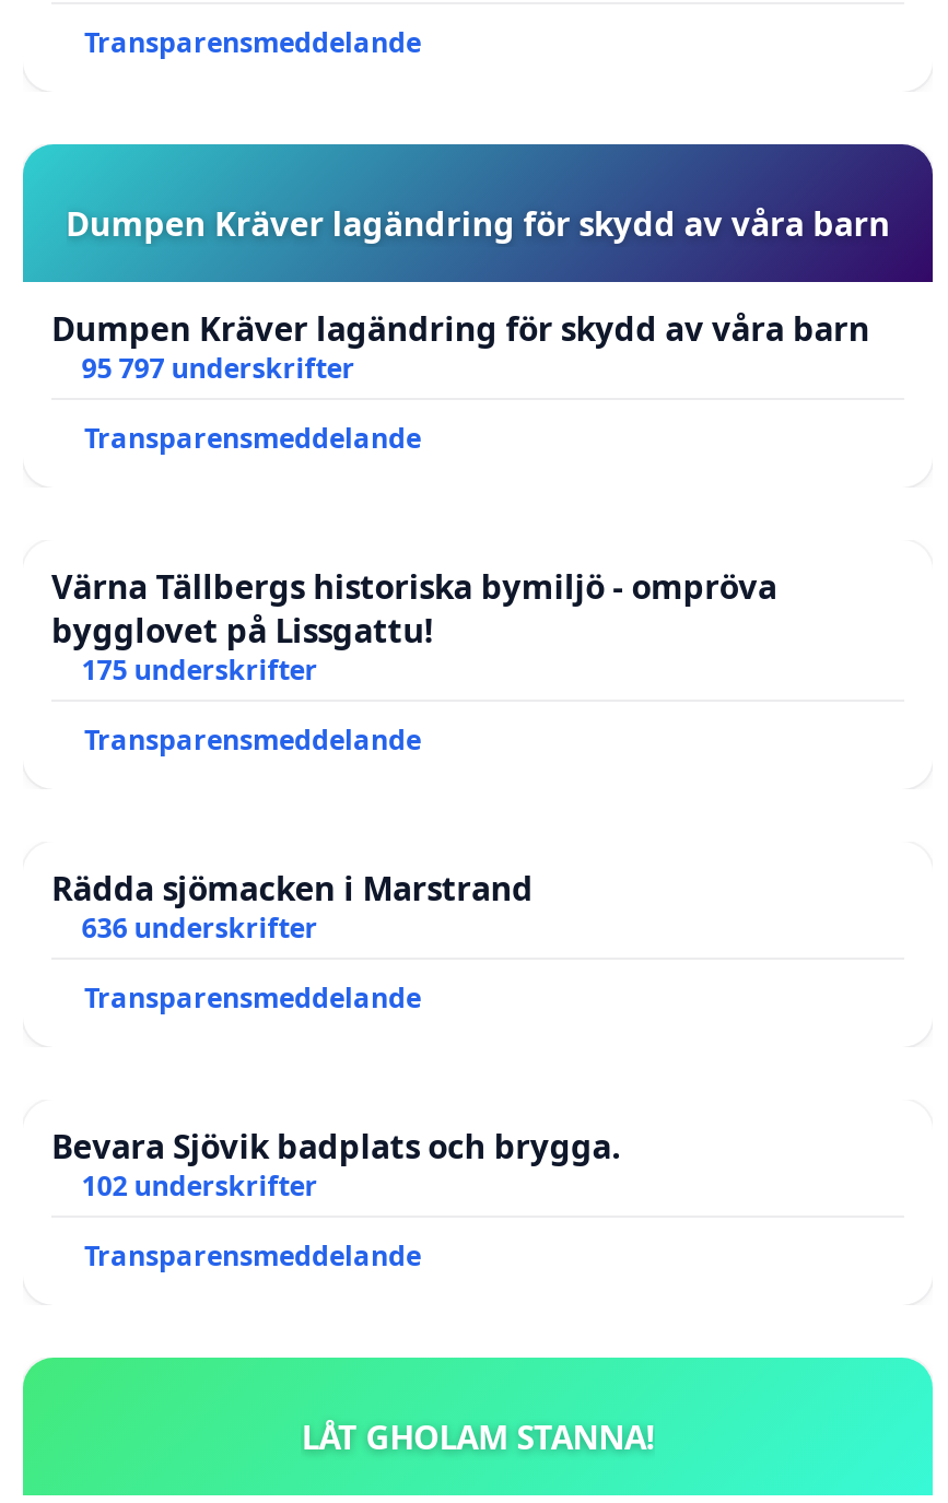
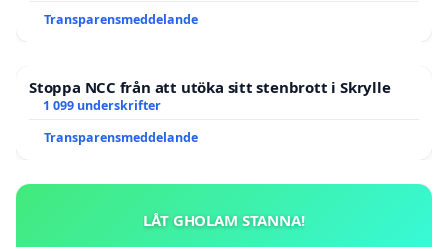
[51,202,890,1205] Dumpen Kräver lagändring för skydd av våra barn | Dumpen Kräver lagändring för skydd av våra barn | 95 797 underskrifter | Transparensmeddelande | Värna Tällbergs historiska bymiljö - ompröva | bygglovet på Lissgattu! | 175 underskrifter | Transparensmeddelande | Rädda sjömacken i Marstrand | 636 underskrifter | Transparensmeddelande | Bevara Sjövik badplats och brygga. | 102 underskrifter -> [29,77,390,114] Stoppa NCC från att utöka sitt stenbrott i Skrylle | 1 099 underskrifter

